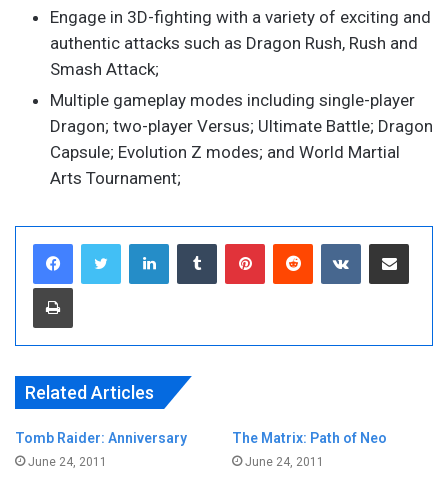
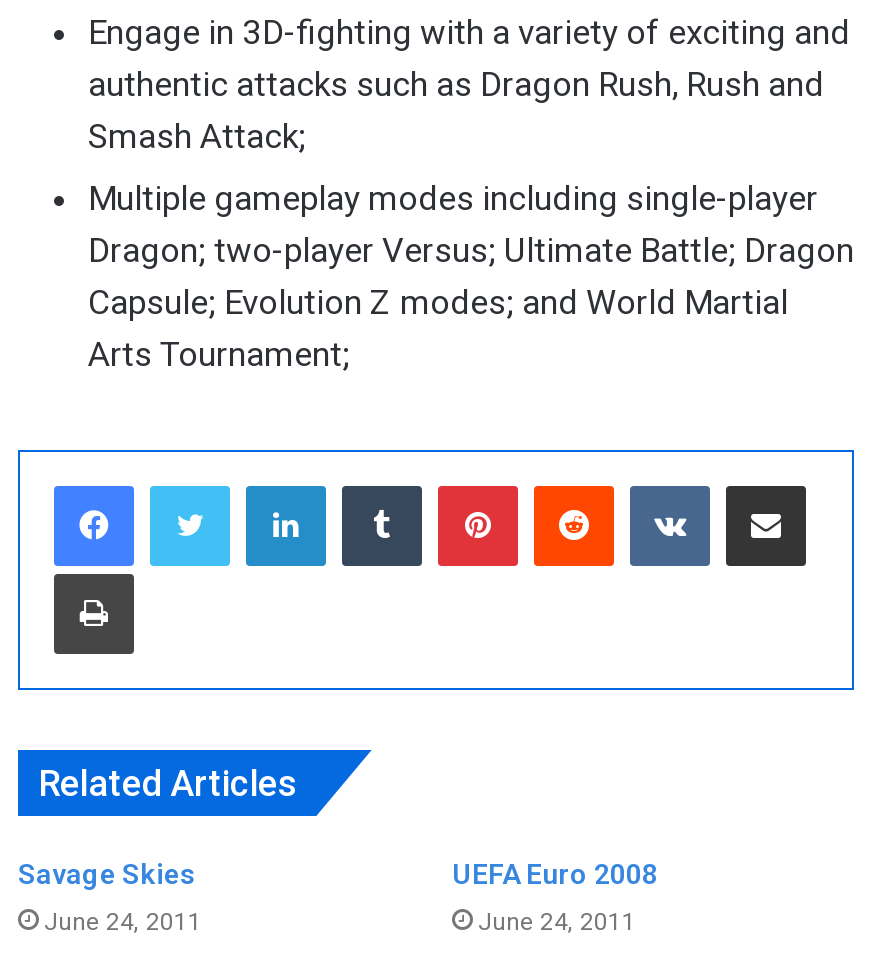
[15,430,187,446] Tomb Raider: Anniversary -> [18,859,196,891] Savage Skies
[232,430,387,446] The Matrix: Path of Neo -> [452,859,658,891] UEFA Euro 2008

